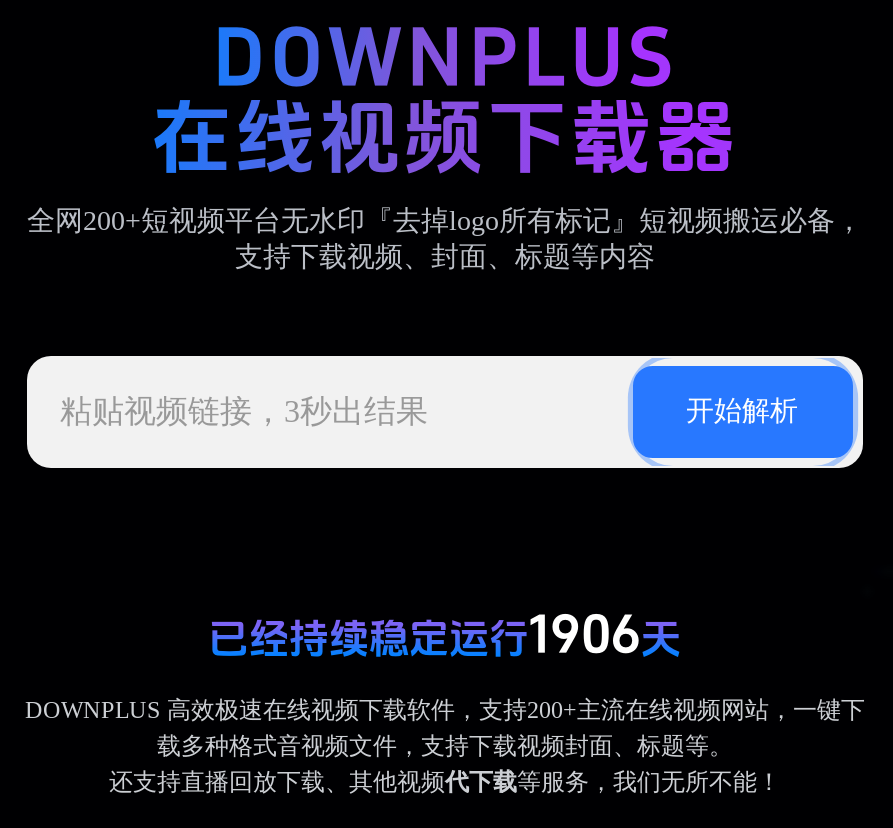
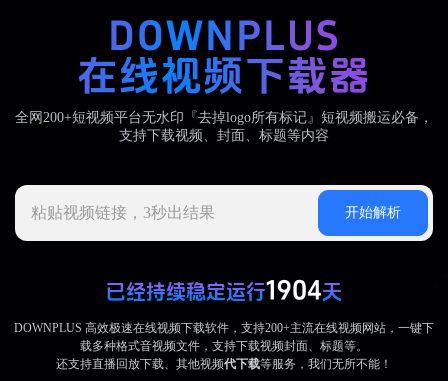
[209,605,681,667] 已经持续稳定运行1906天 -> [106,275,342,306] 已经持续稳定运行1904天

